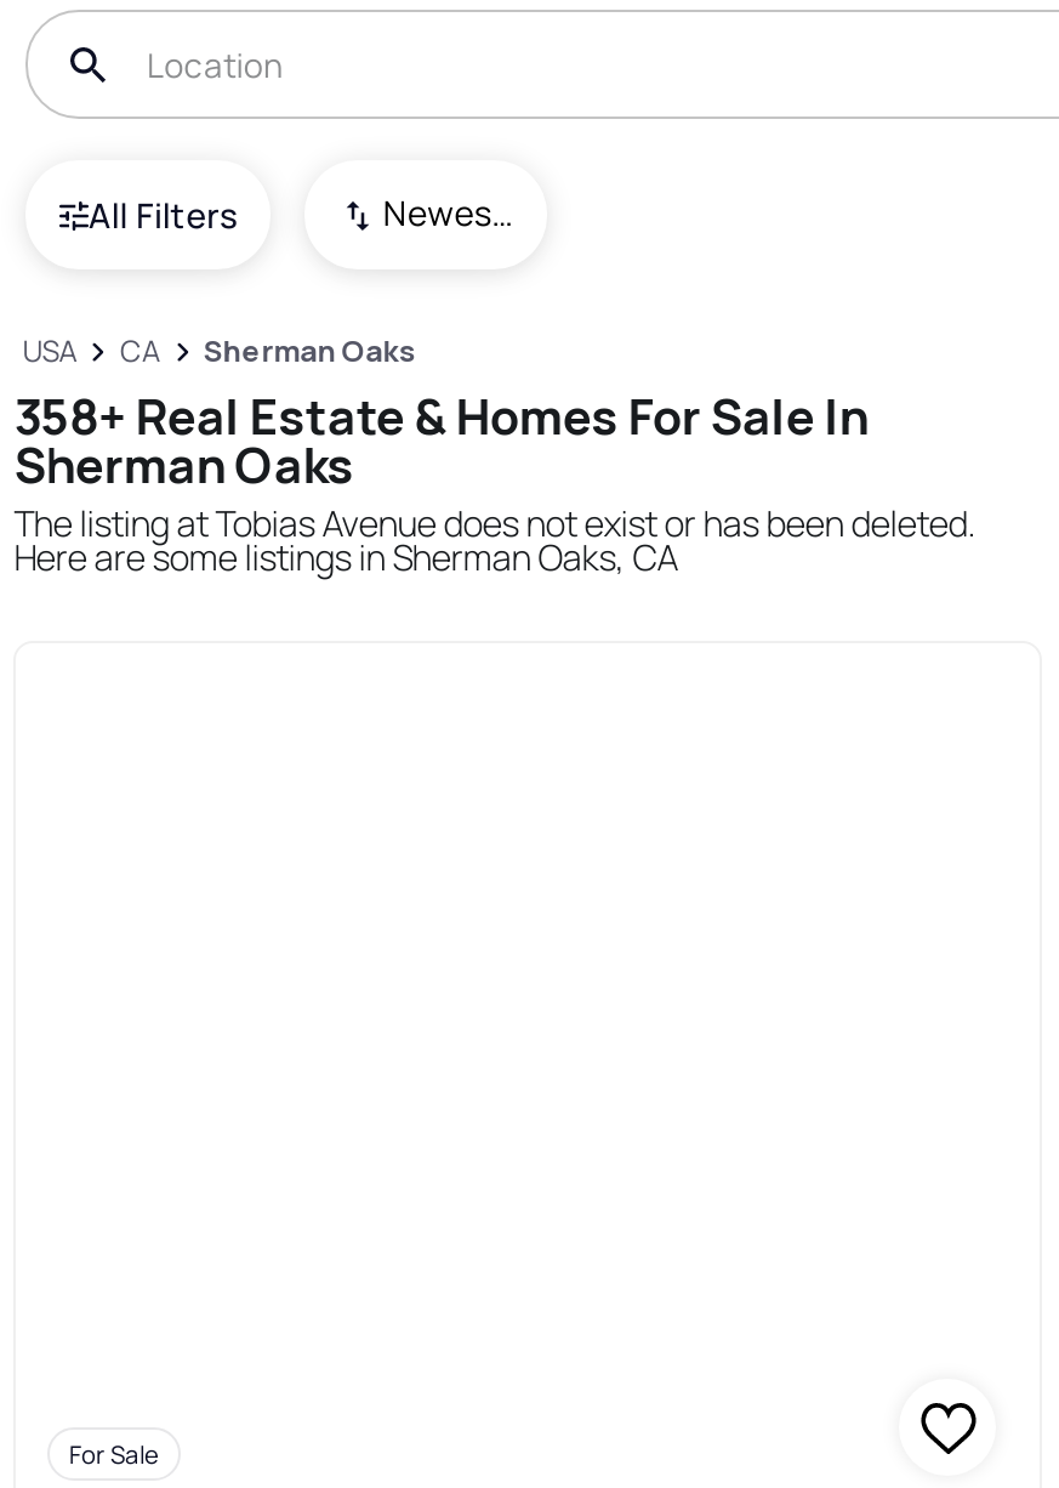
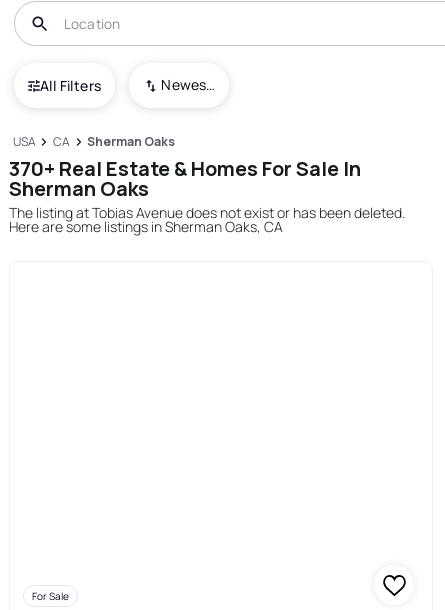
[14,383,868,449] 358+ Real Estate & Homes For Sale In -> [9,155,361,182] 370+ Real Estate & Homes For Sale In

